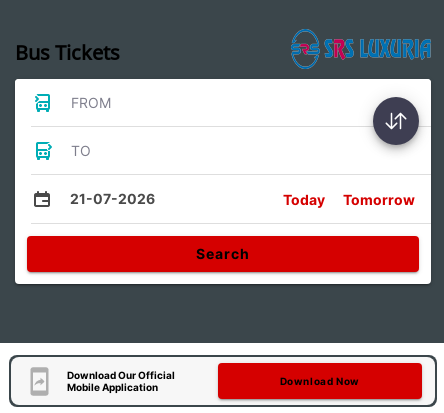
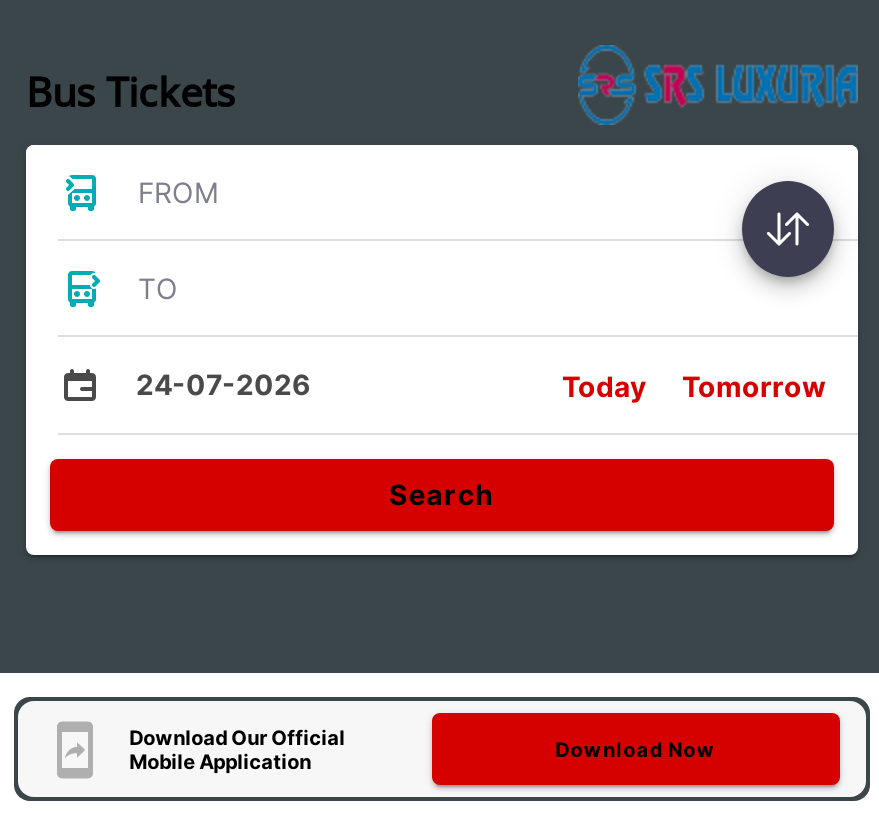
[70,190,155,207] 21-07-2026 -> [136,367,310,401] 24-07-2026

